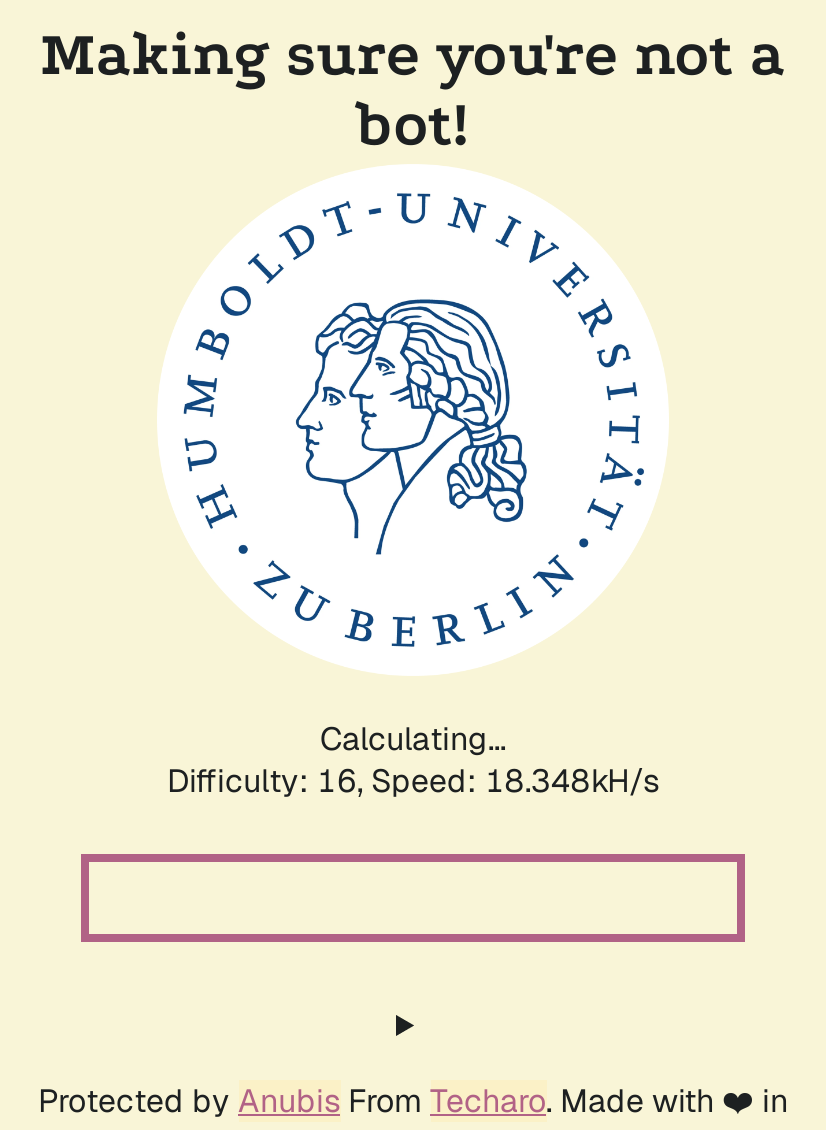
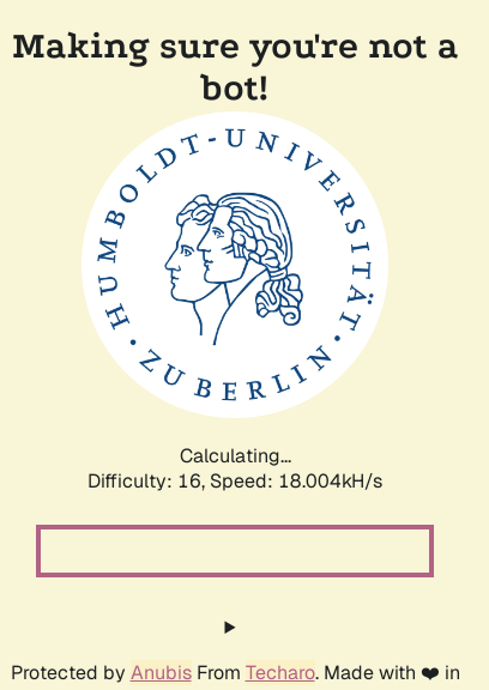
[167,760,659,802] Difficulty: 16, Speed: 18.348kH/s -> [87,468,382,494] Difficulty: 16, Speed: 18.004kH/s

